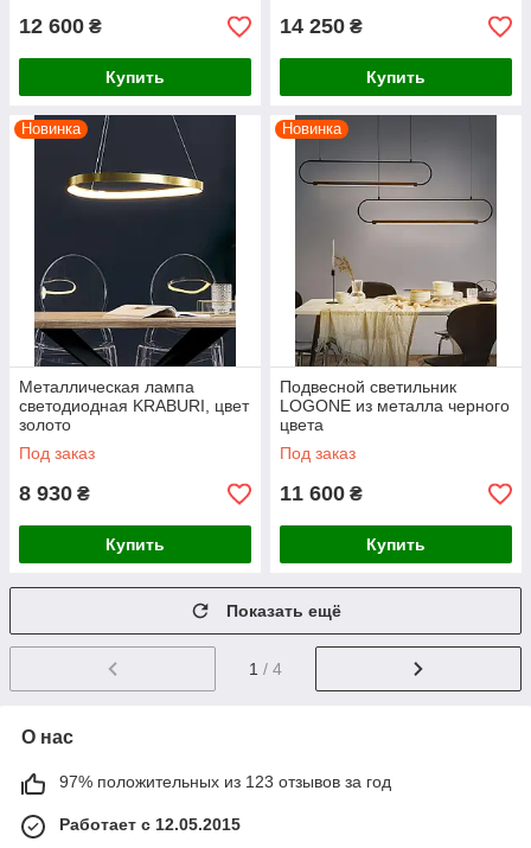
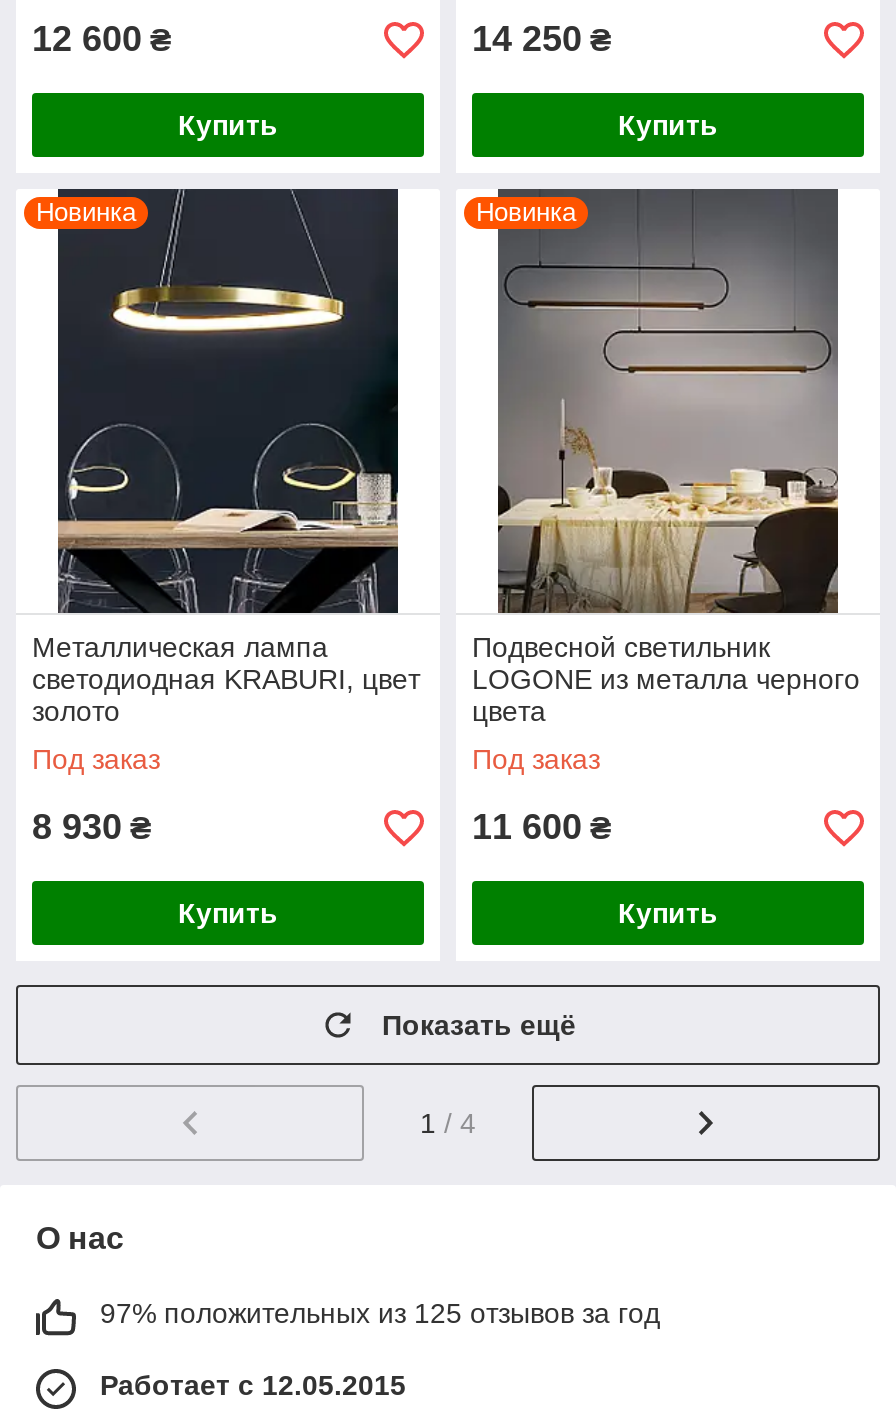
[59,772,391,791] 97% положительных из 123 отзывов за год -> [100,1297,660,1329] 97% положительных из 125 отзывов за год

